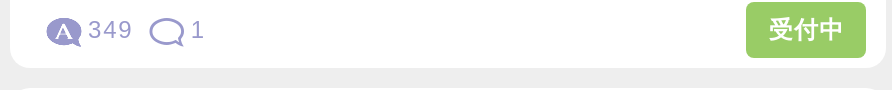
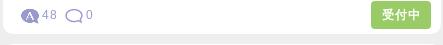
[88,16,206,44] 349 | 1 -> [42,8,94,22] 48 | 0

